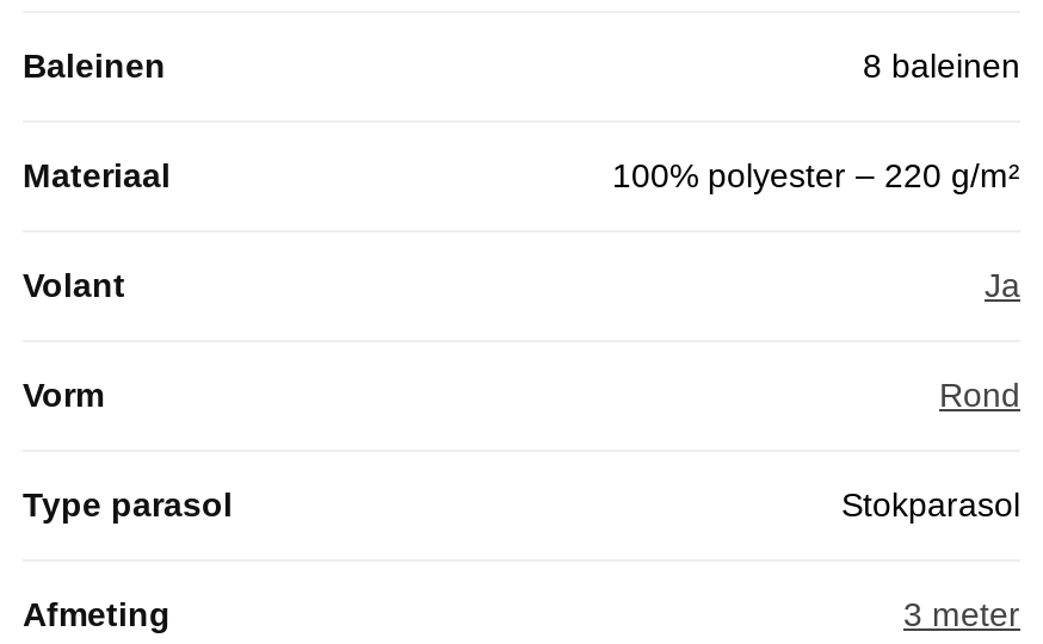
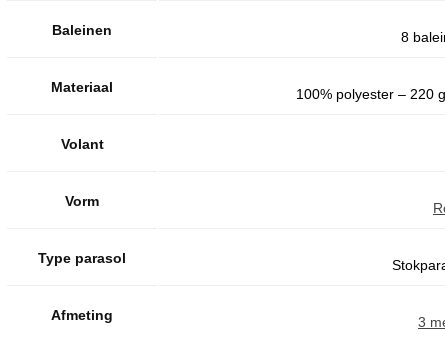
[985,267,1020,305] Ja -> none

